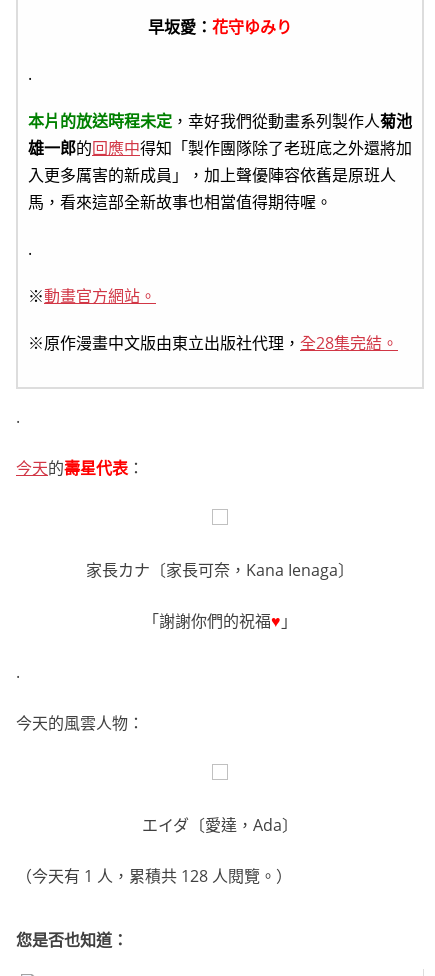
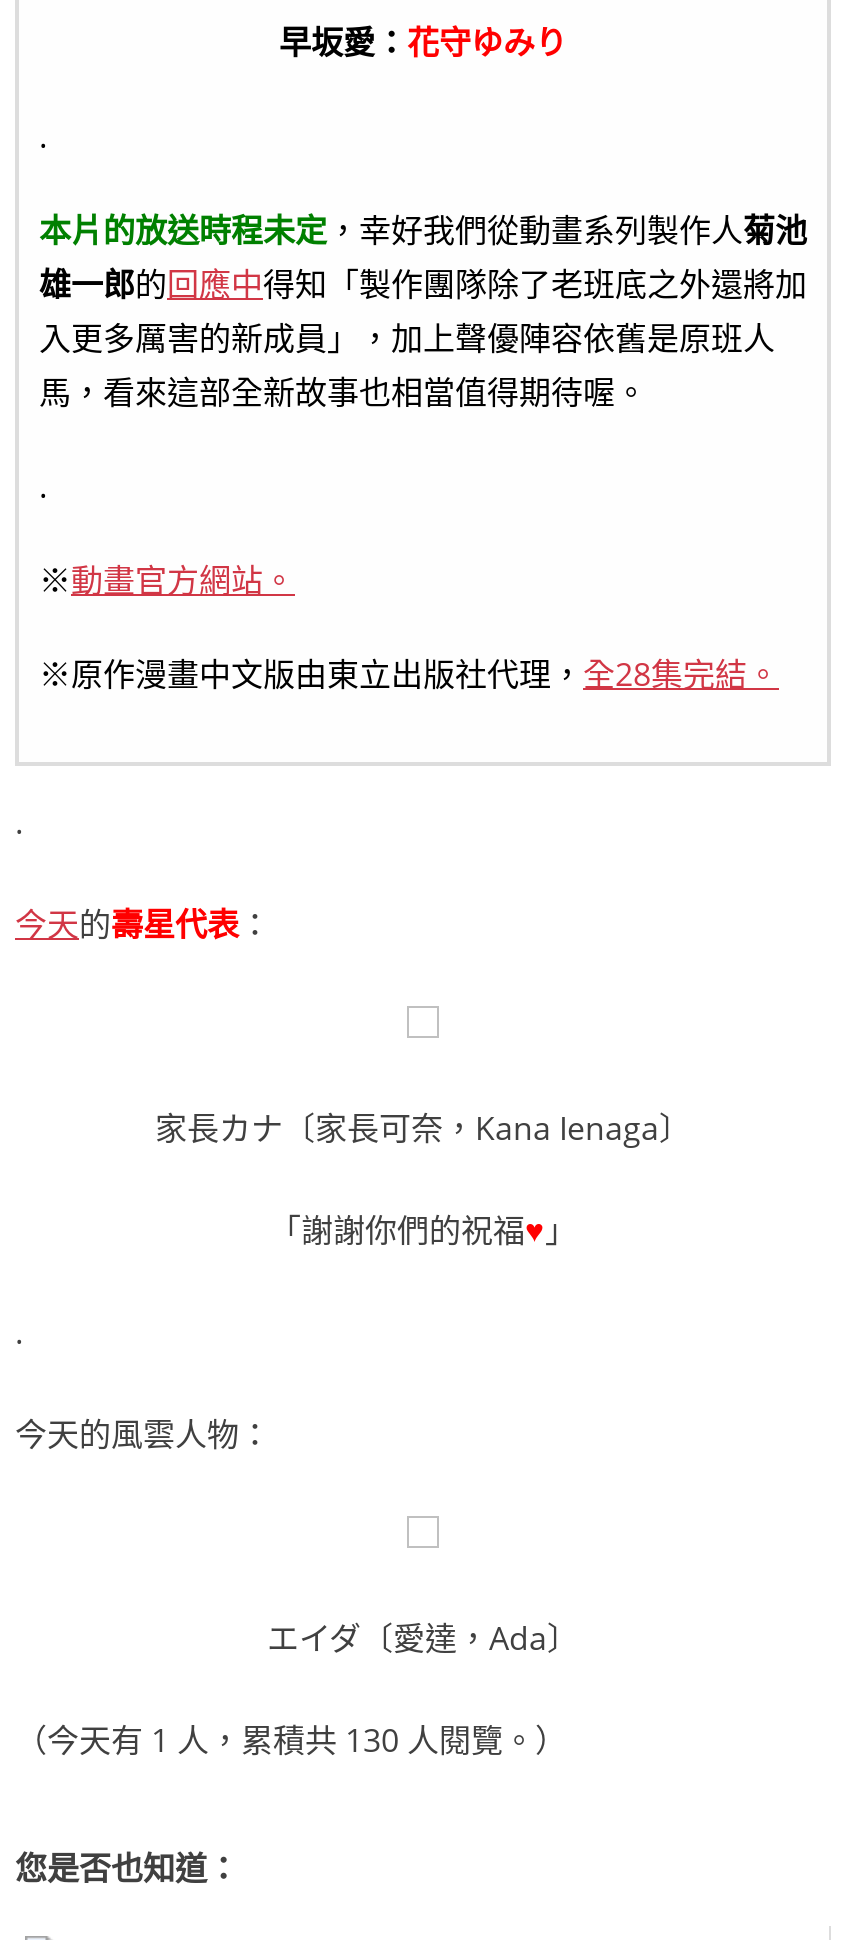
[16,865,292,887] （今天有 1 人，累積共 128 人閱覽。） -> [15,1718,567,1762] （今天有 1 人，累積共 130 人閱覽。）

